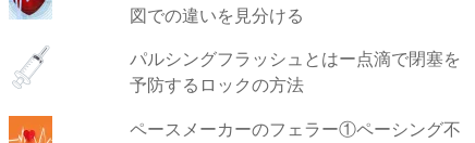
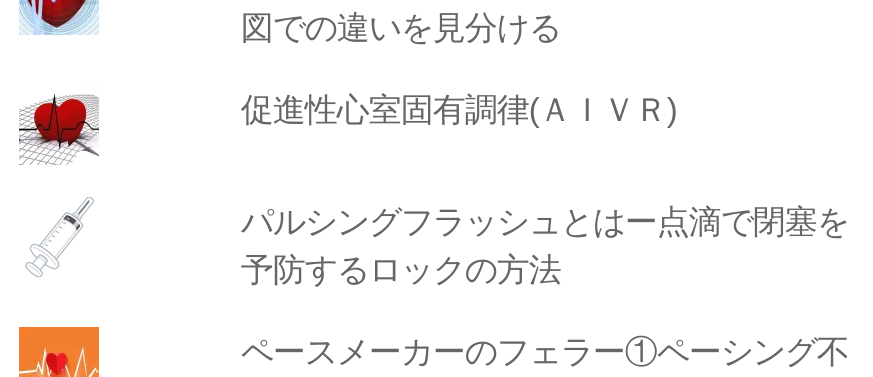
none -> [19,88,99,162] [image]
none -> [241,90,677,126] 促進性心室固有調律(ＡＩＶＲ)

